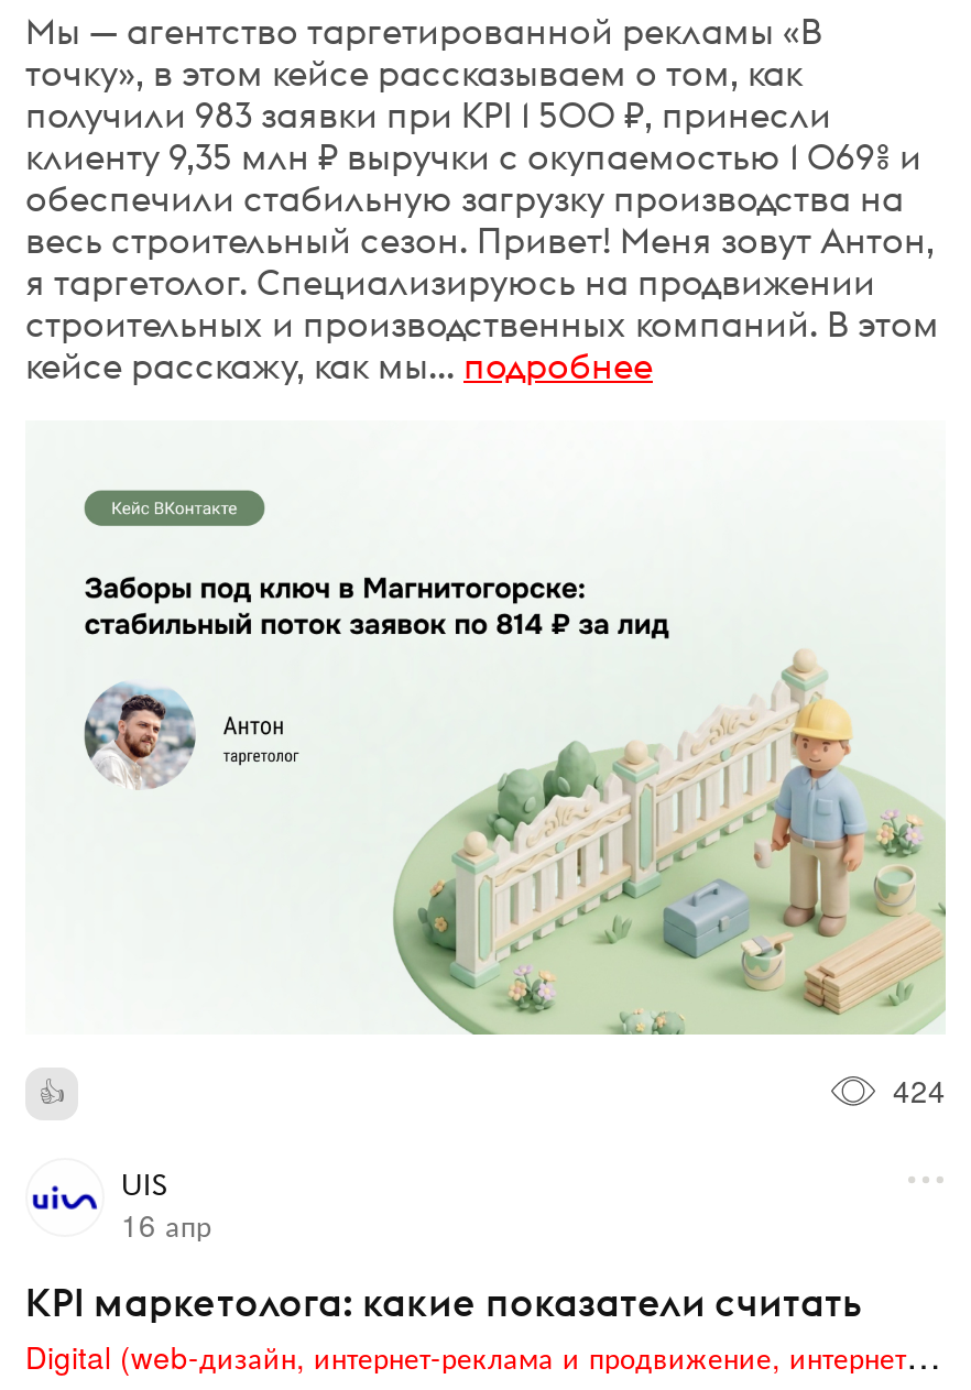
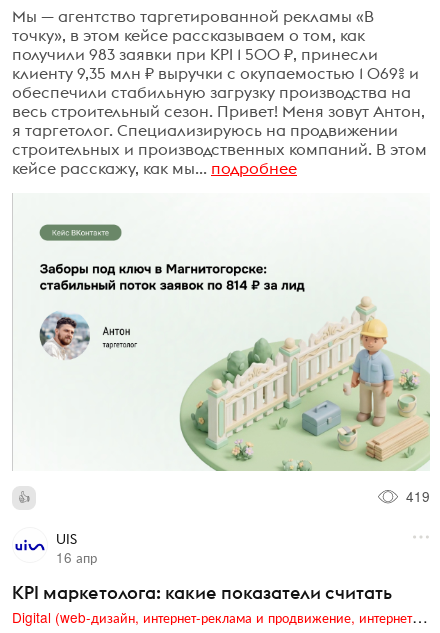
[884,1068,946,1112] 424 -> [402,486,430,506] 419

